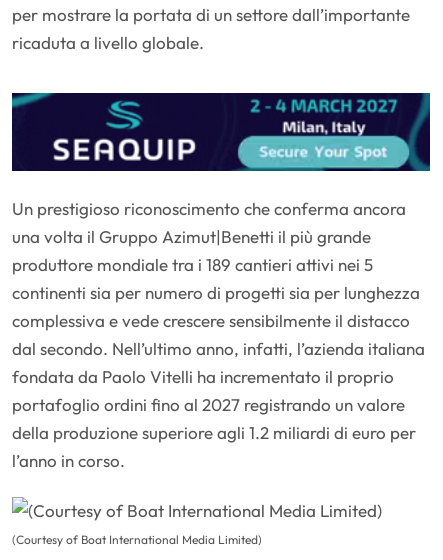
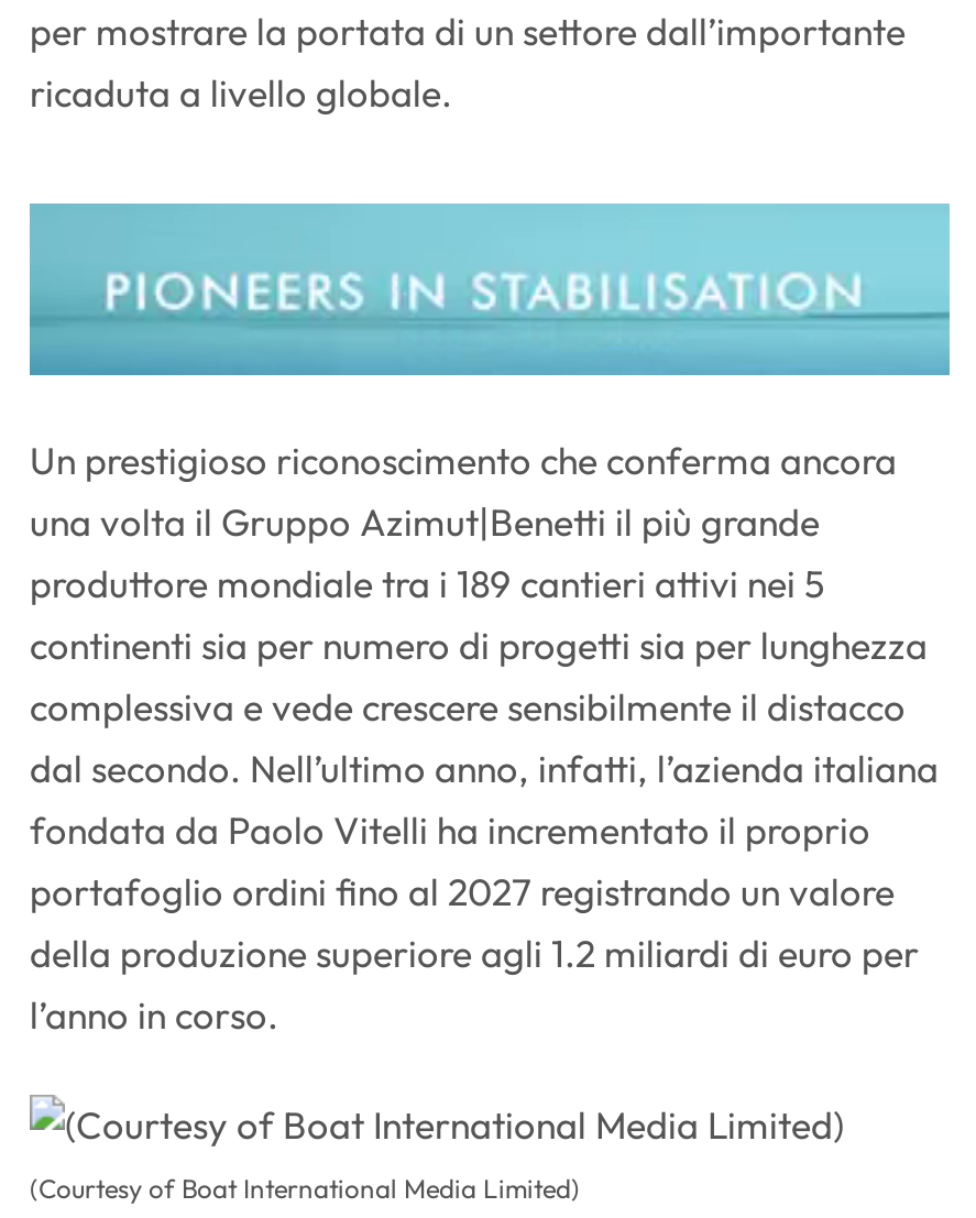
[11,92,431,172] [image] -> [28,202,952,376] [image]

